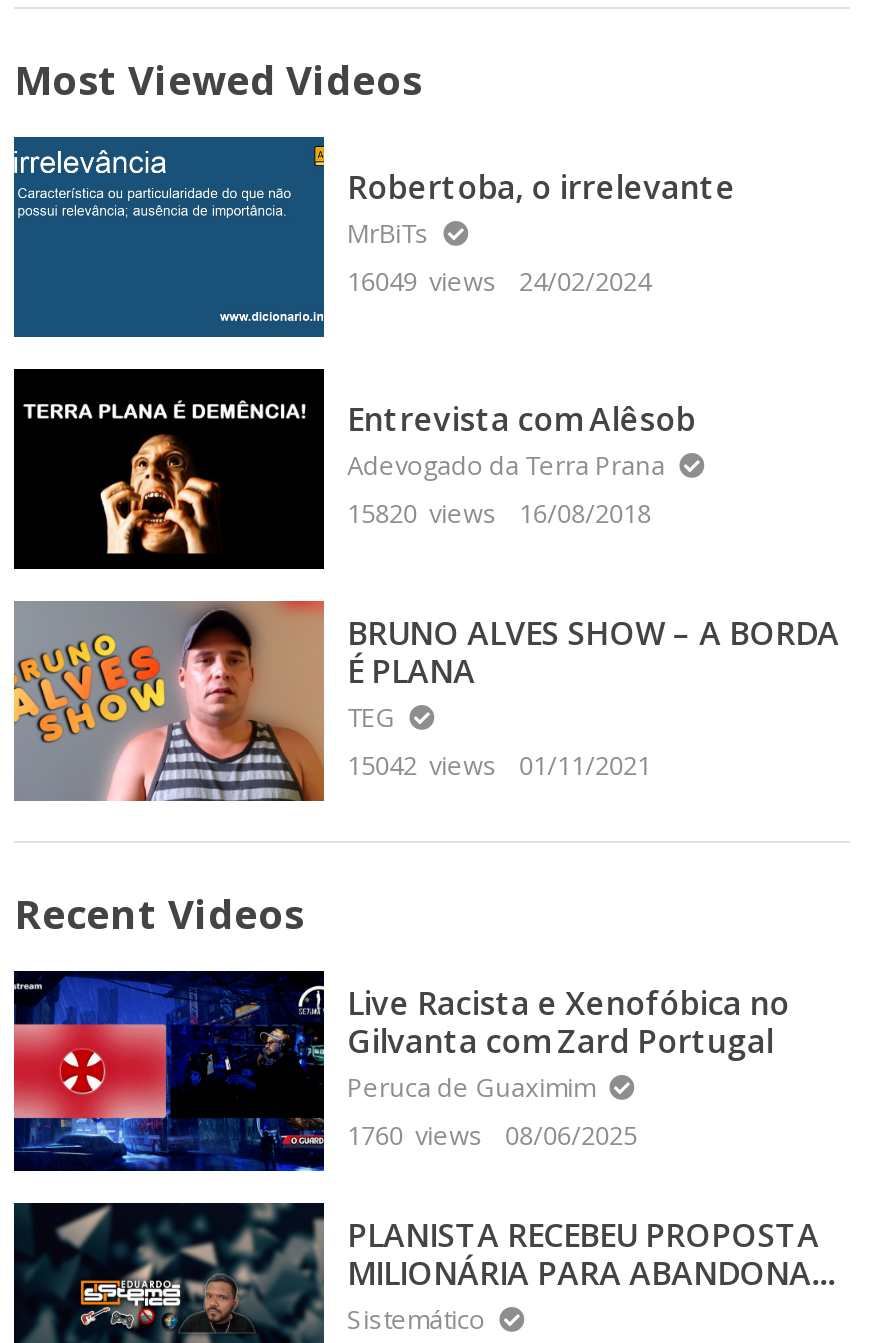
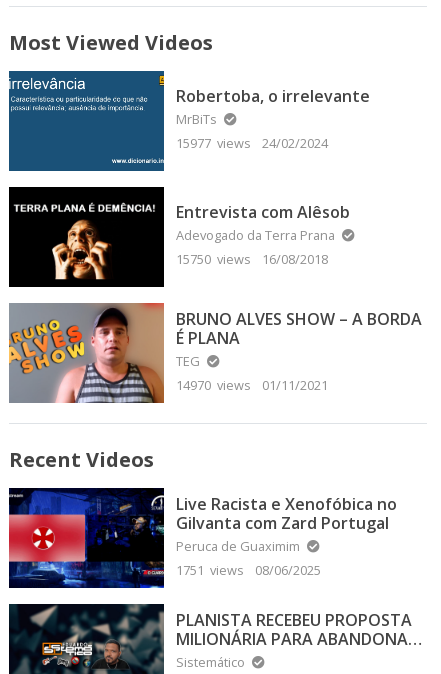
[347,264,651,300] 16049 views 24/02/2024 -> [176,134,328,152] 15977 views 24/02/2024
[347,496,651,532] 15820 views 16/08/2018 -> [176,250,328,268] 15750 views 16/08/2018
[347,747,651,783] 15042 views 01/11/2021 -> [176,376,328,394] 14970 views 01/11/2021
[347,1117,637,1153] 1760 views 08/06/2025 -> [176,561,321,579] 1751 views 08/06/2025

